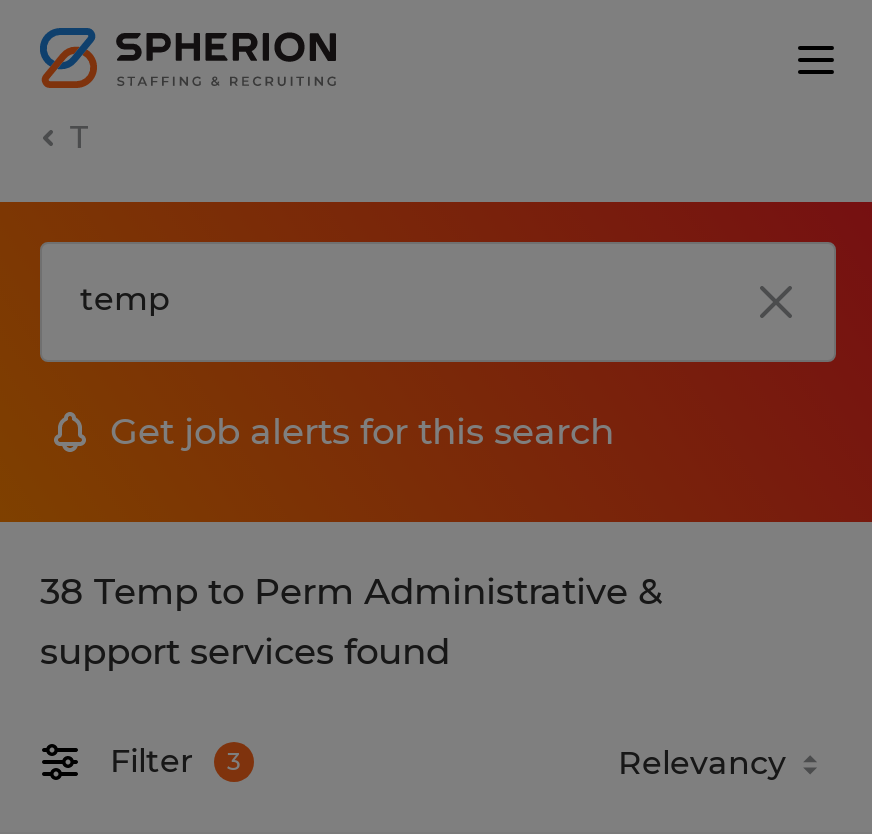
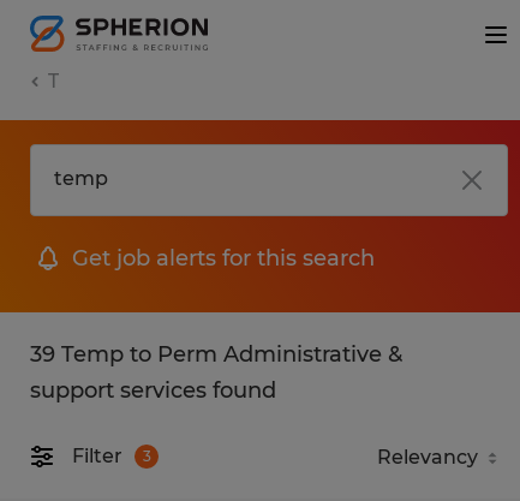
[40,570,662,614] 38 Temp to Perm Administrative & -> [30,341,402,368] 39 Temp to Perm Administrative &

